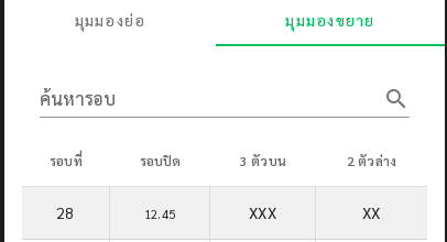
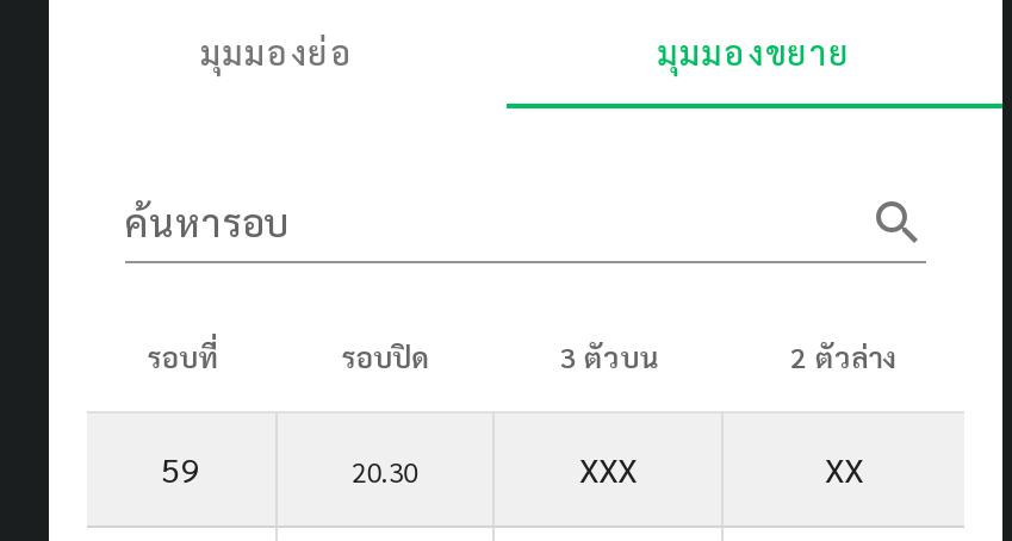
[57,202,74,222] 28 -> [162,446,200,489] 59
[144,205,175,222] 12.45 -> [352,454,418,489] 20.30

